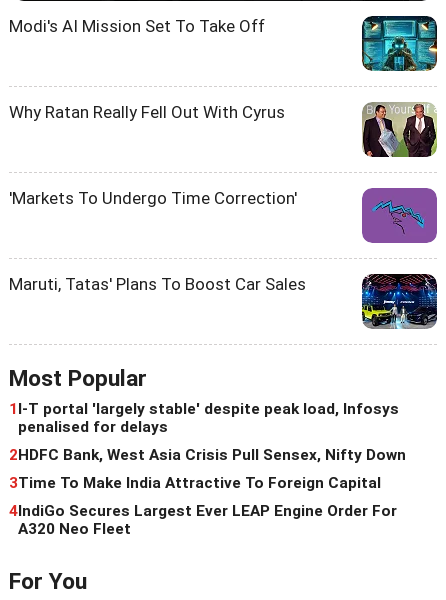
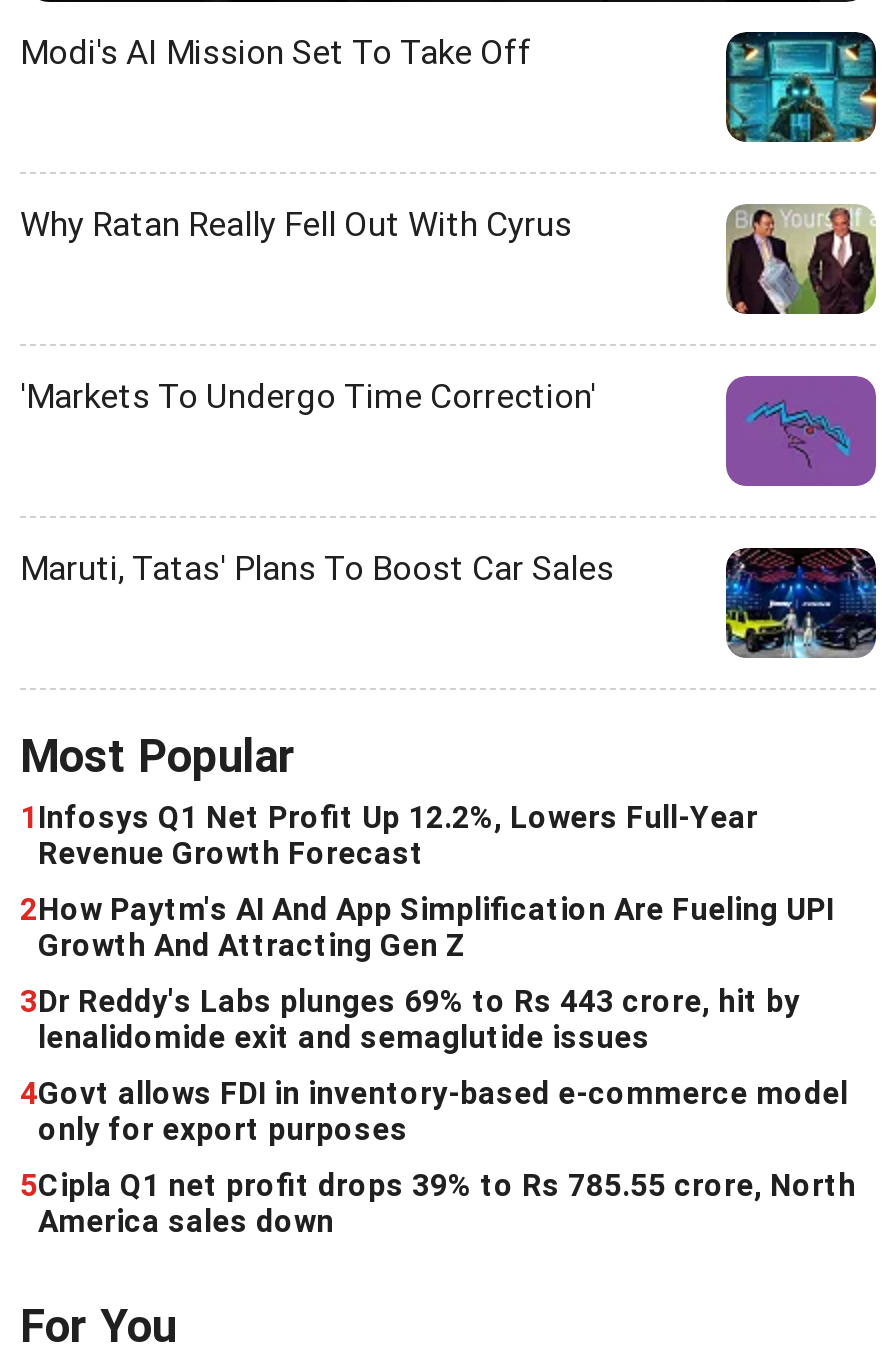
[9,400,406,538] 1 I-T portal 'largely stable' despite peak load, Infosys | penalised for delays | 2HDFC Bank, West Asia Crisis Pull Sensex, Nifty Down | 3Time To Make India Attractive To Foreign Capital | 4IndiGo Secures Largest Ever LEAP Engine Order For | A320 Neo Fleet -> [20,799,856,1239] 1 Infosys Q1 Net Profit Up 12.2%, Lowers Full-Year | Revenue Growth Forecast | 2How Paytm's AI And App Simplification Are Fueling UPI | Growth And Attracting Gen Z | 3Dr Reddy's Labs plunges 69% to Rs 443 crore, hit by | lenalidomide exit and semaglutide issues | 4Govt allows FDI in inventory-based e-commerce model | only for export purposes | 5Cipla Q1 net profit drops 39% to Rs 785.55 crore, North | America sales down

